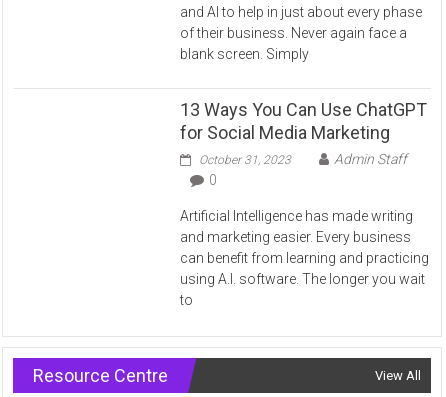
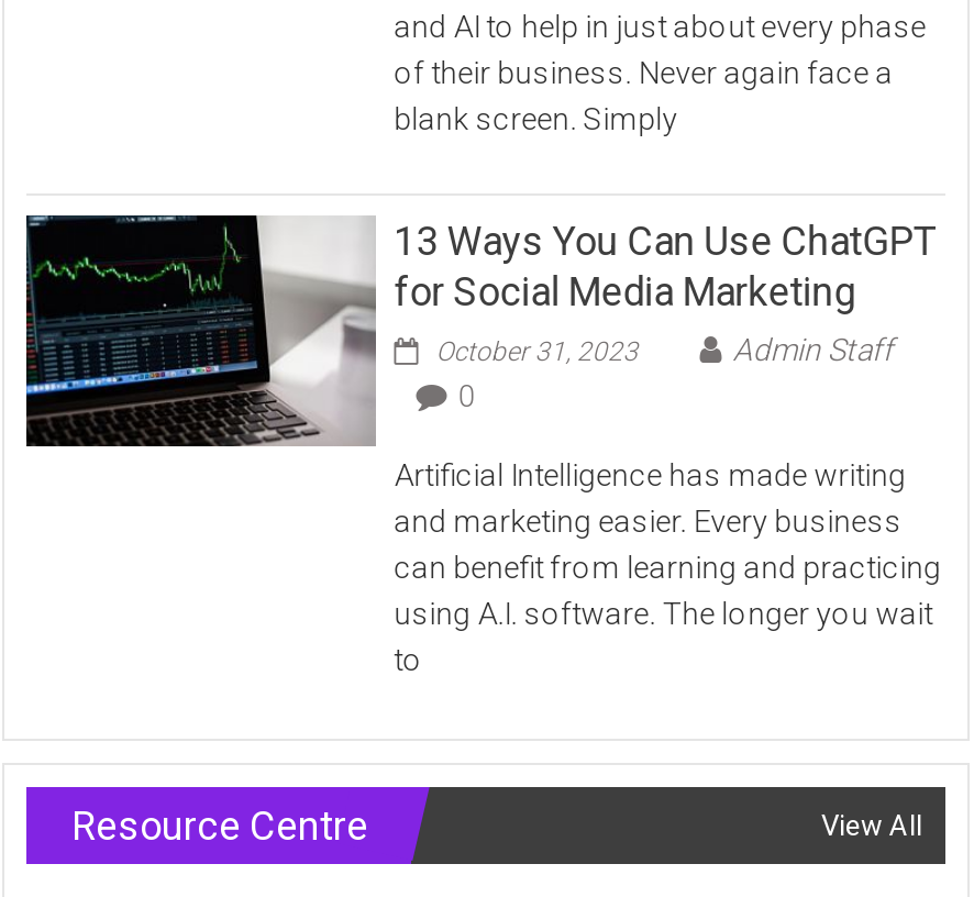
none -> [24,213,378,449] [image]

